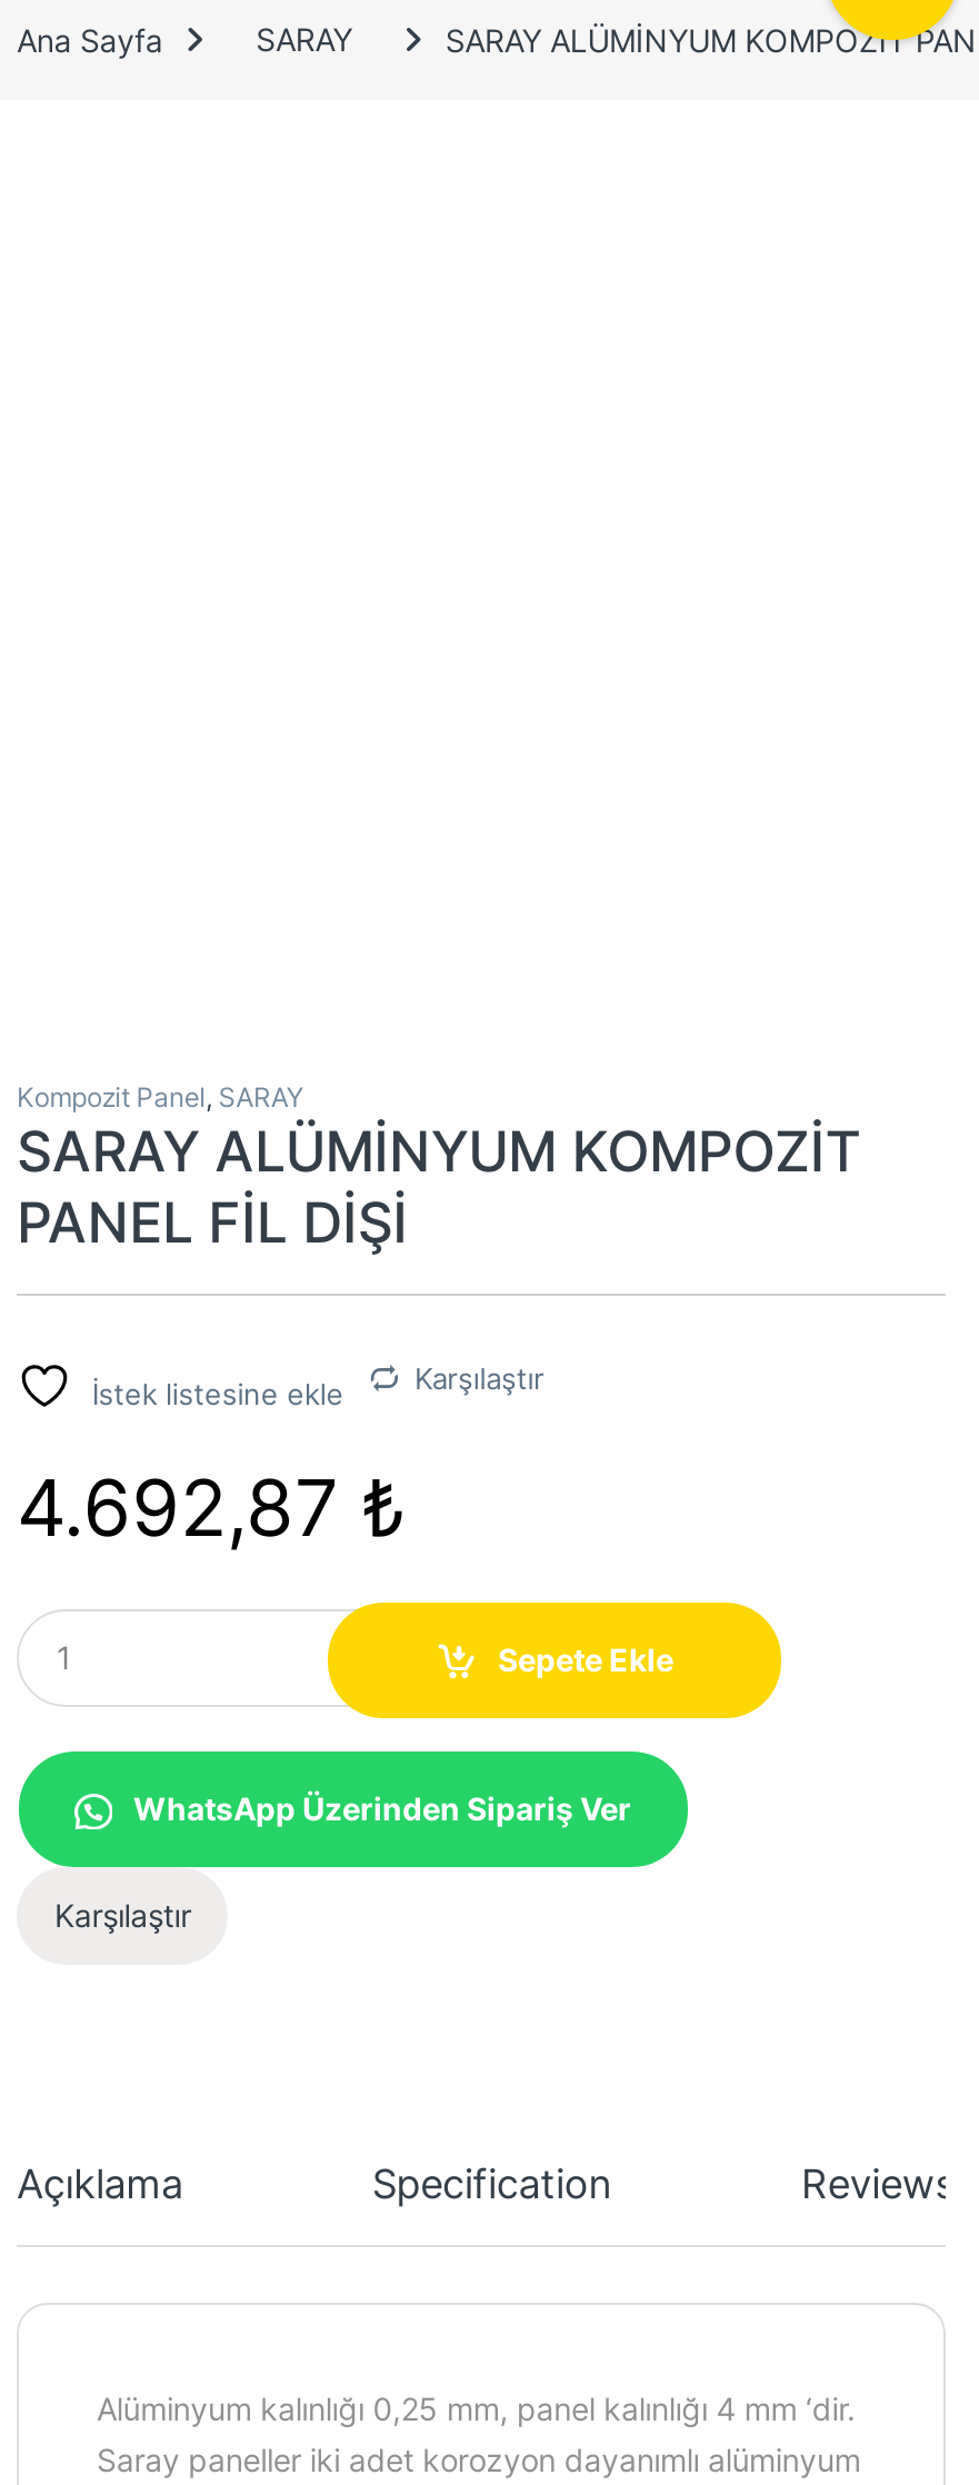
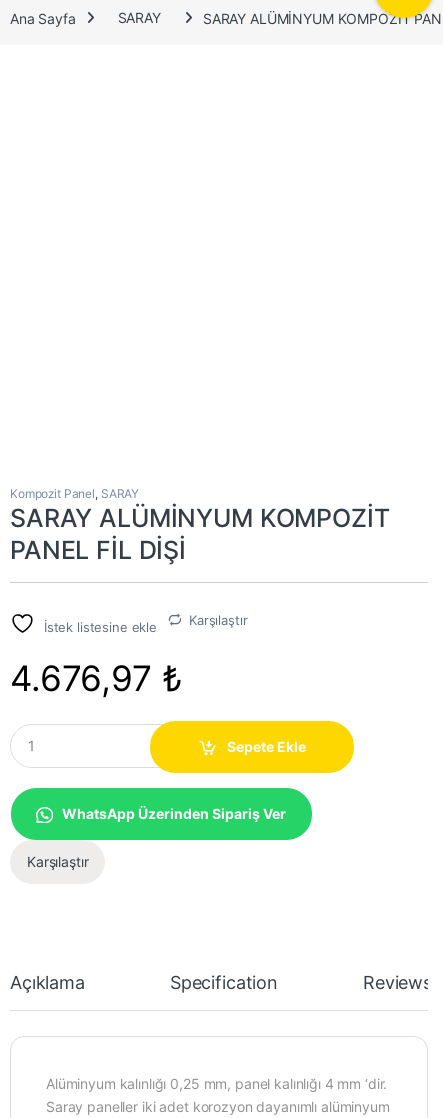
[17,1460,407,1554] 4.692,87 ₺ -> [10,657,183,699] 4.676,97 ₺

